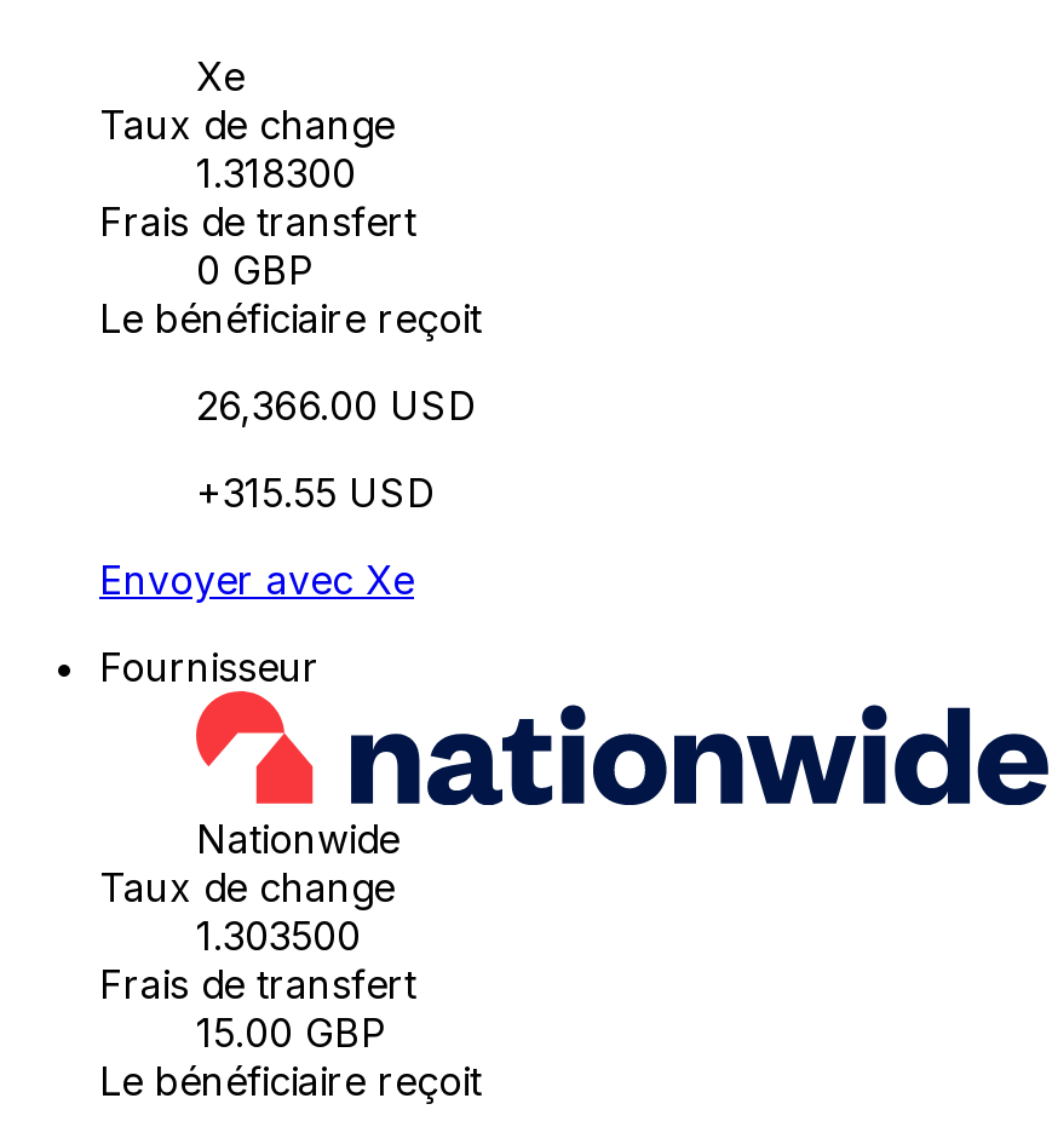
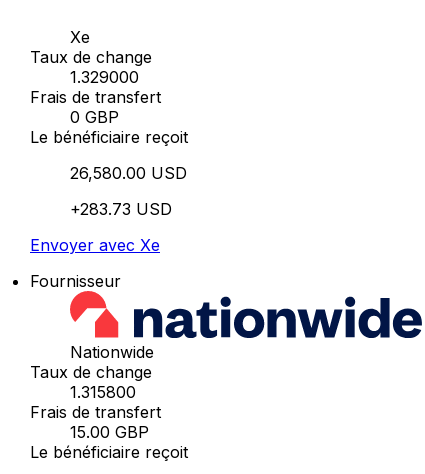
[196,149,356,198] 1.318300 -> [70,67,139,87] 1.329000
[196,382,477,430] 26,366.00 USD -> [70,163,187,183] 26,580.00 USD
[196,469,436,517] +315.55 USD -> [70,199,172,219] +283.73 USD
[196,912,361,960] 1.303500 -> [70,382,136,402] 1.315800

